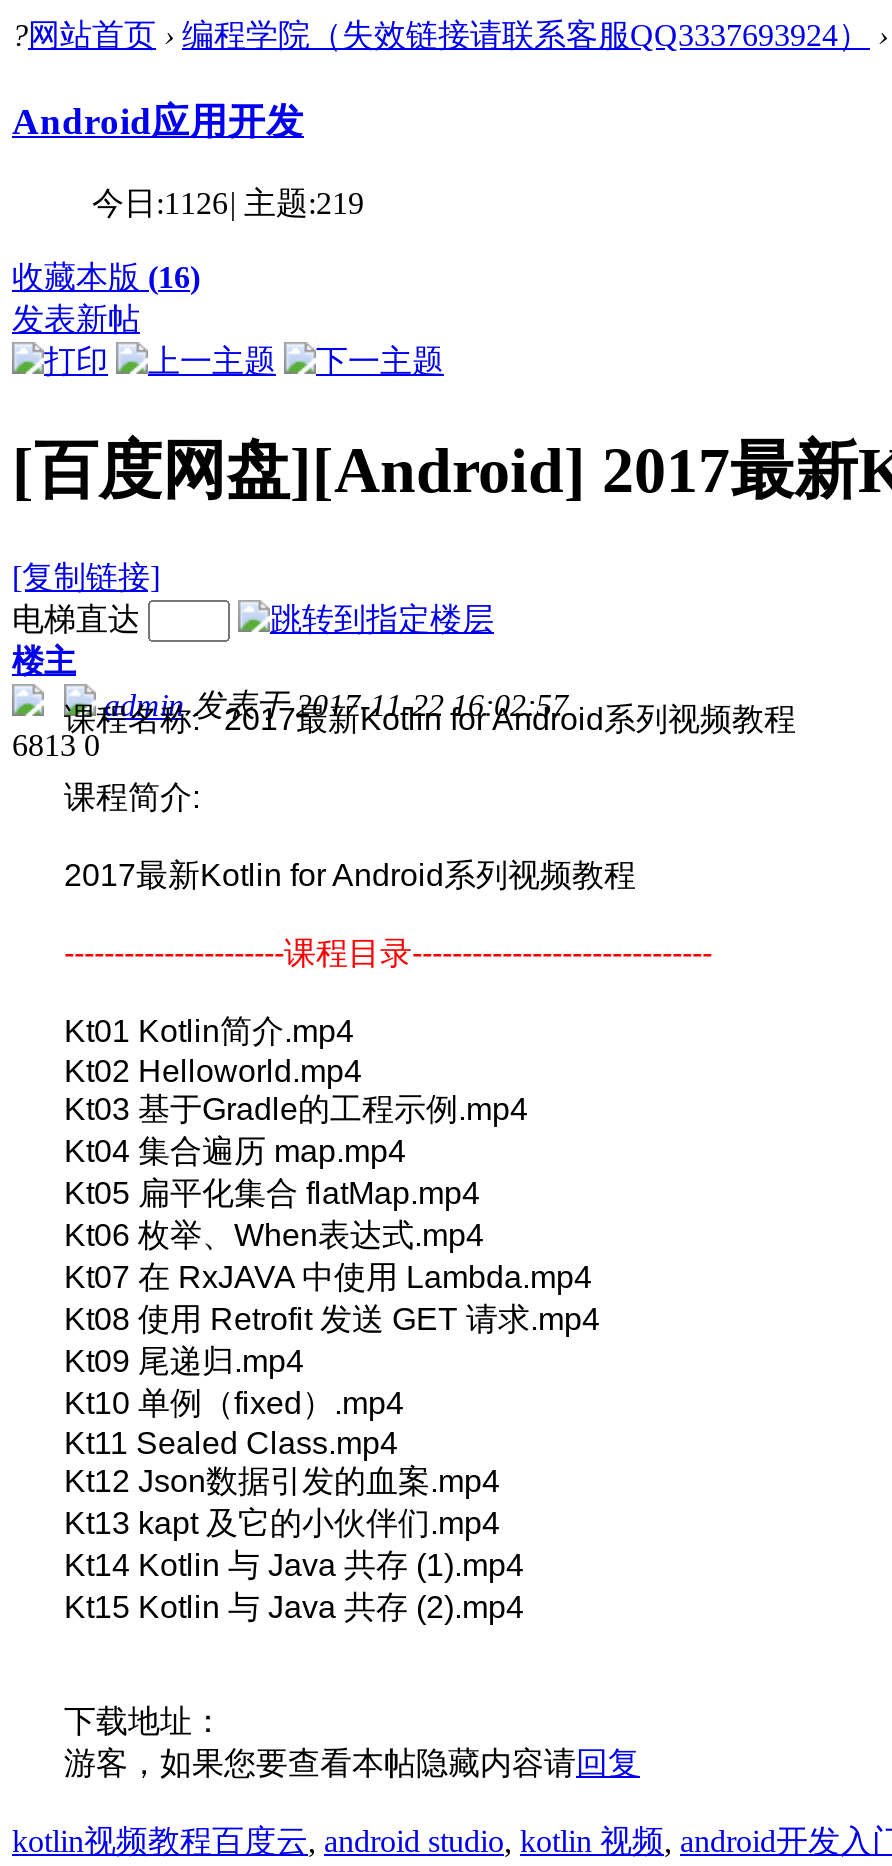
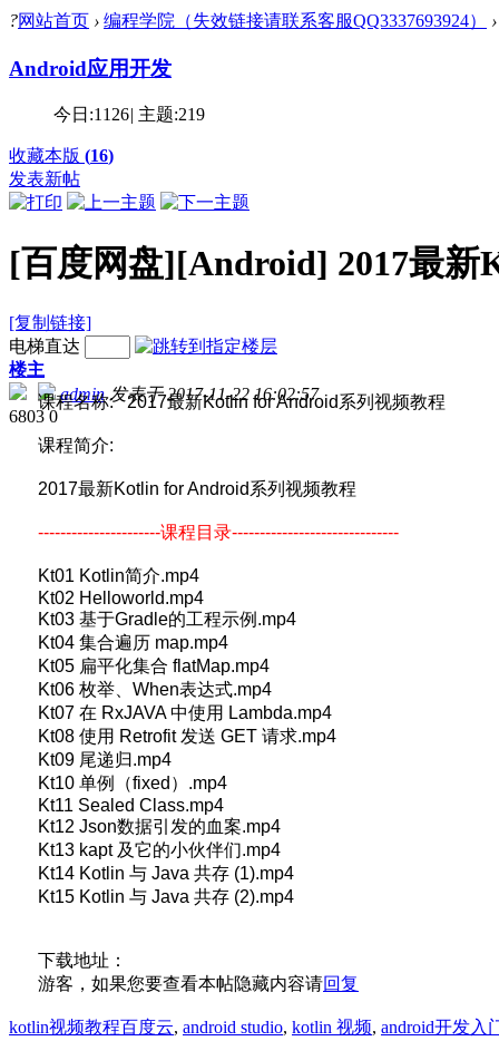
[12,729,100,763] 6813 0 -> [9,407,58,426] 6803 0

